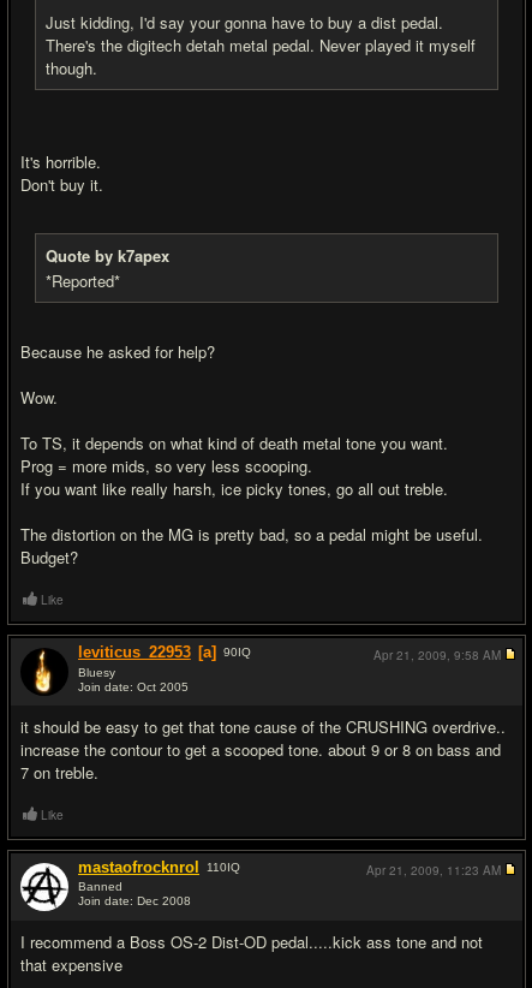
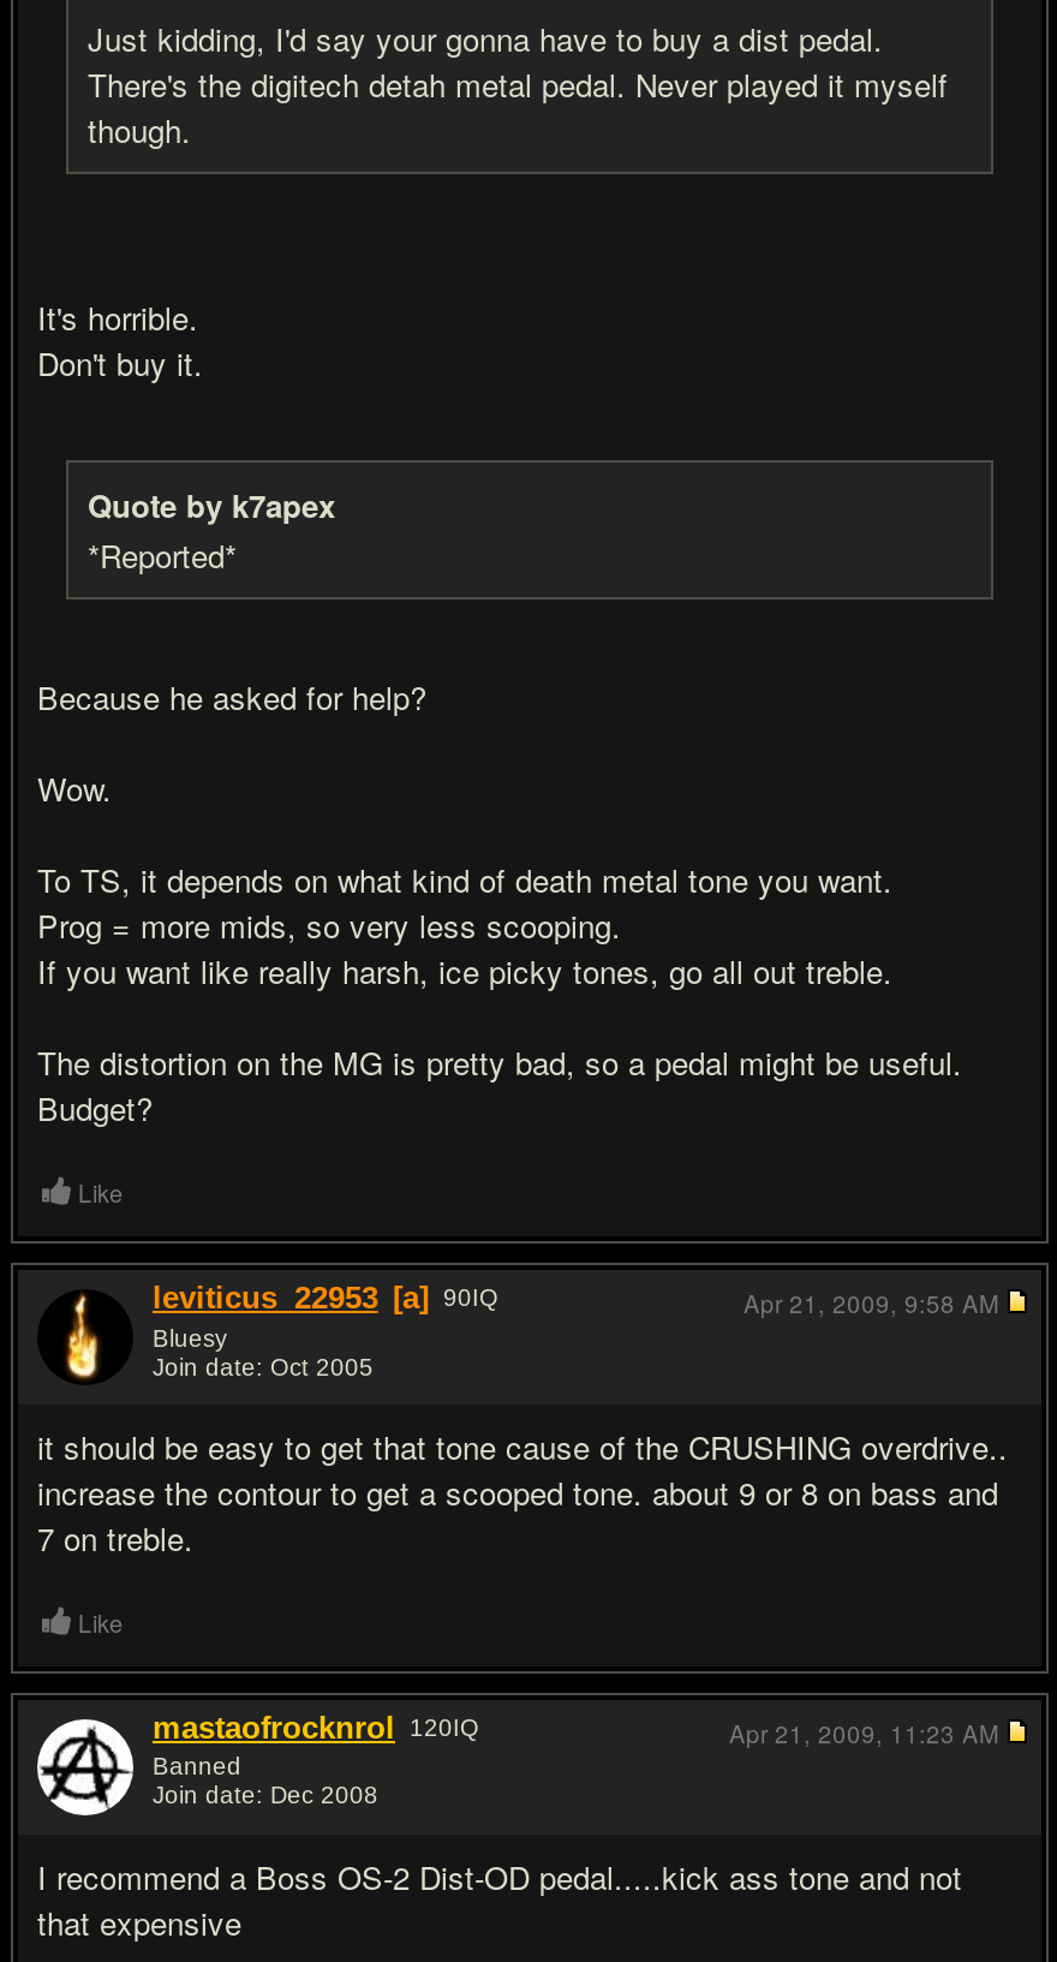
[78,858,240,876] mastaofrocknrol 110IQ -> [153,1710,479,1746] mastaofrocknrol 120IQ

